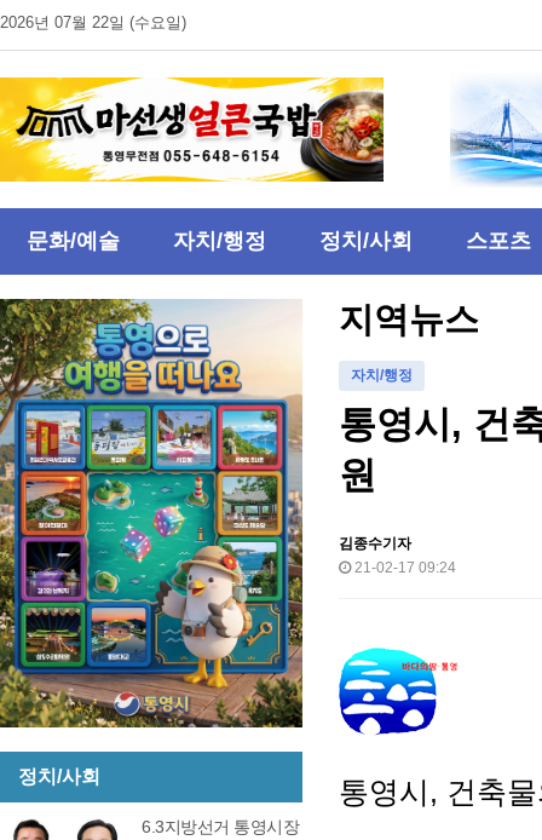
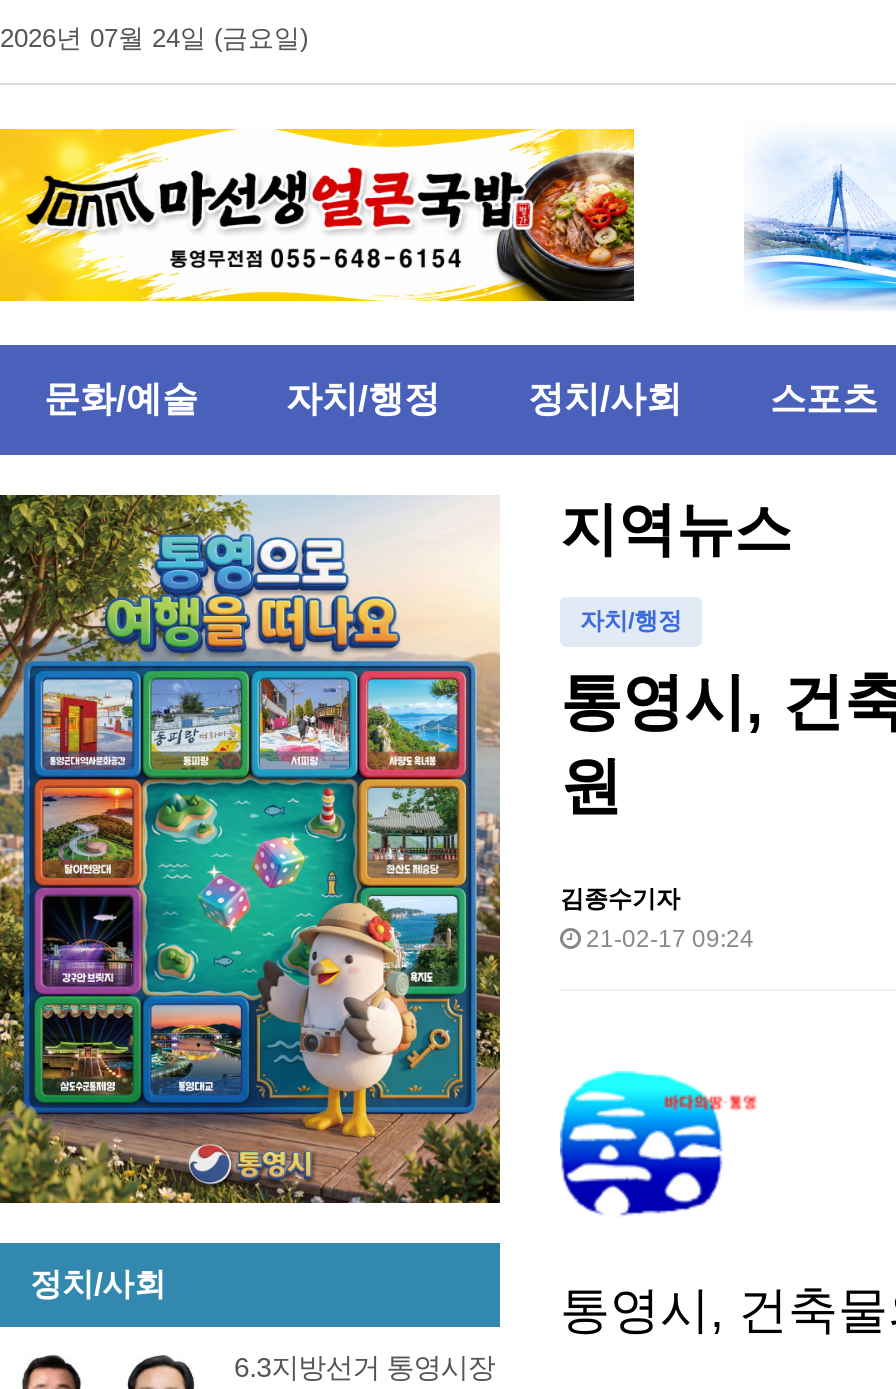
[0,13,186,31] 2026년 07월 22일 (수요일) -> [0,23,308,53] 2026년 07월 24일 (금요일)

